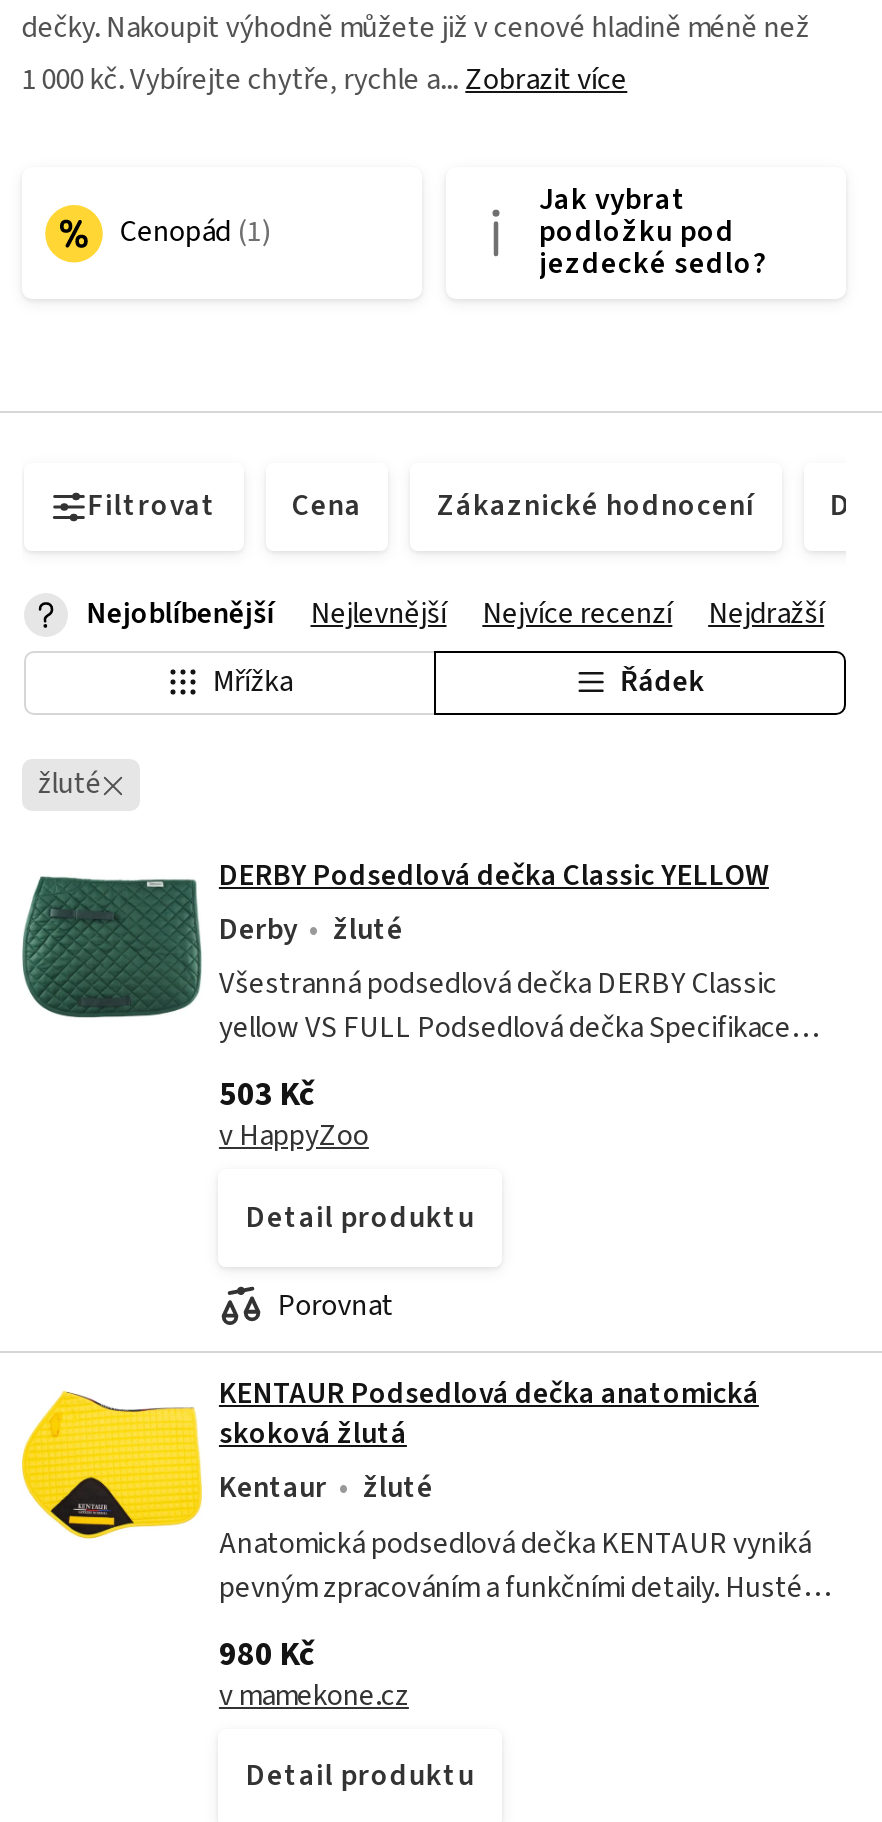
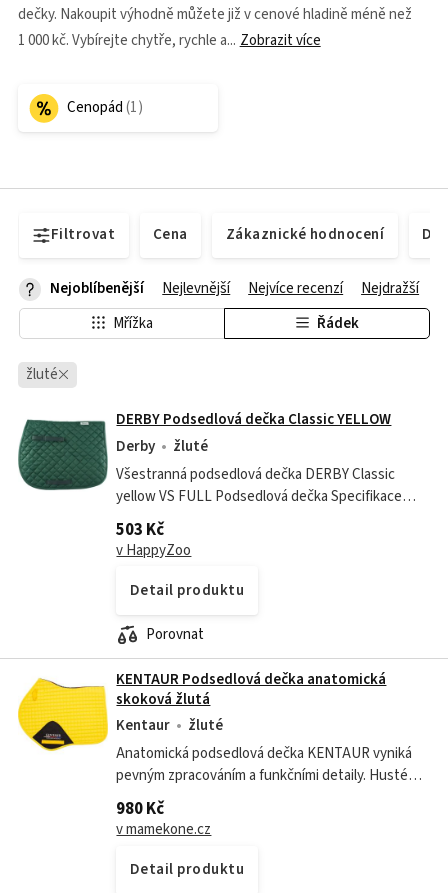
[539,179,768,285] Jak vybrat | podložku pod | jezdecké sedlo? -> none

